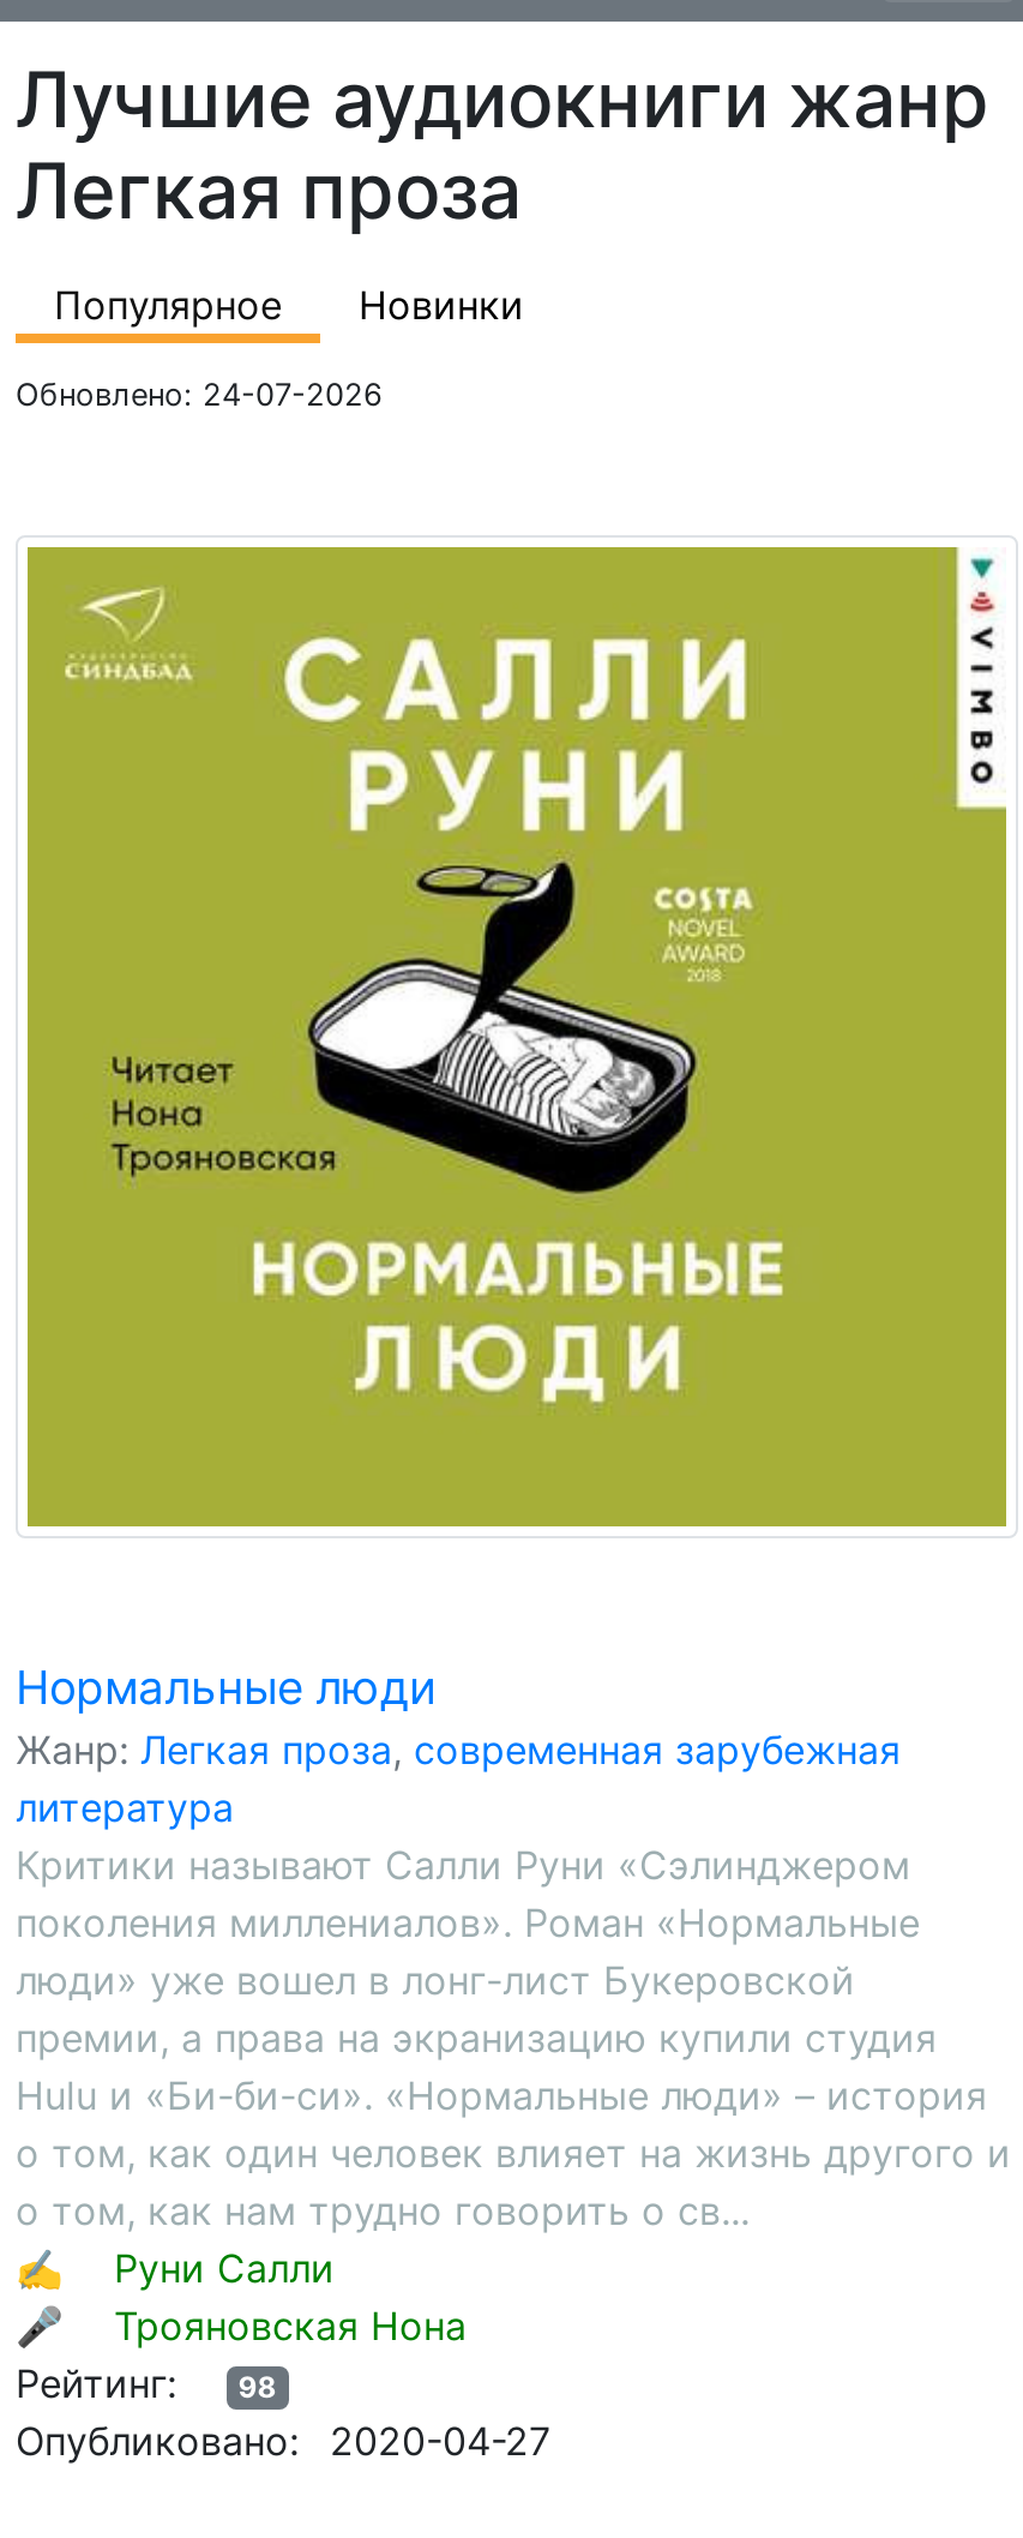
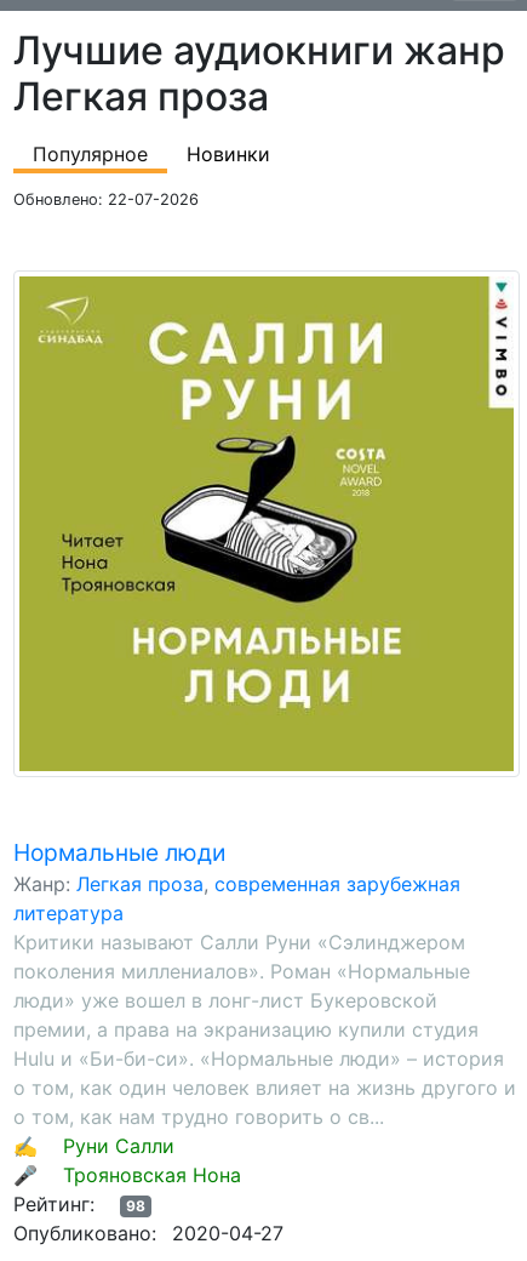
[16,377,383,413] Обновлено: 24-07-2026 -> [13,190,199,209] Обновлено: 22-07-2026

